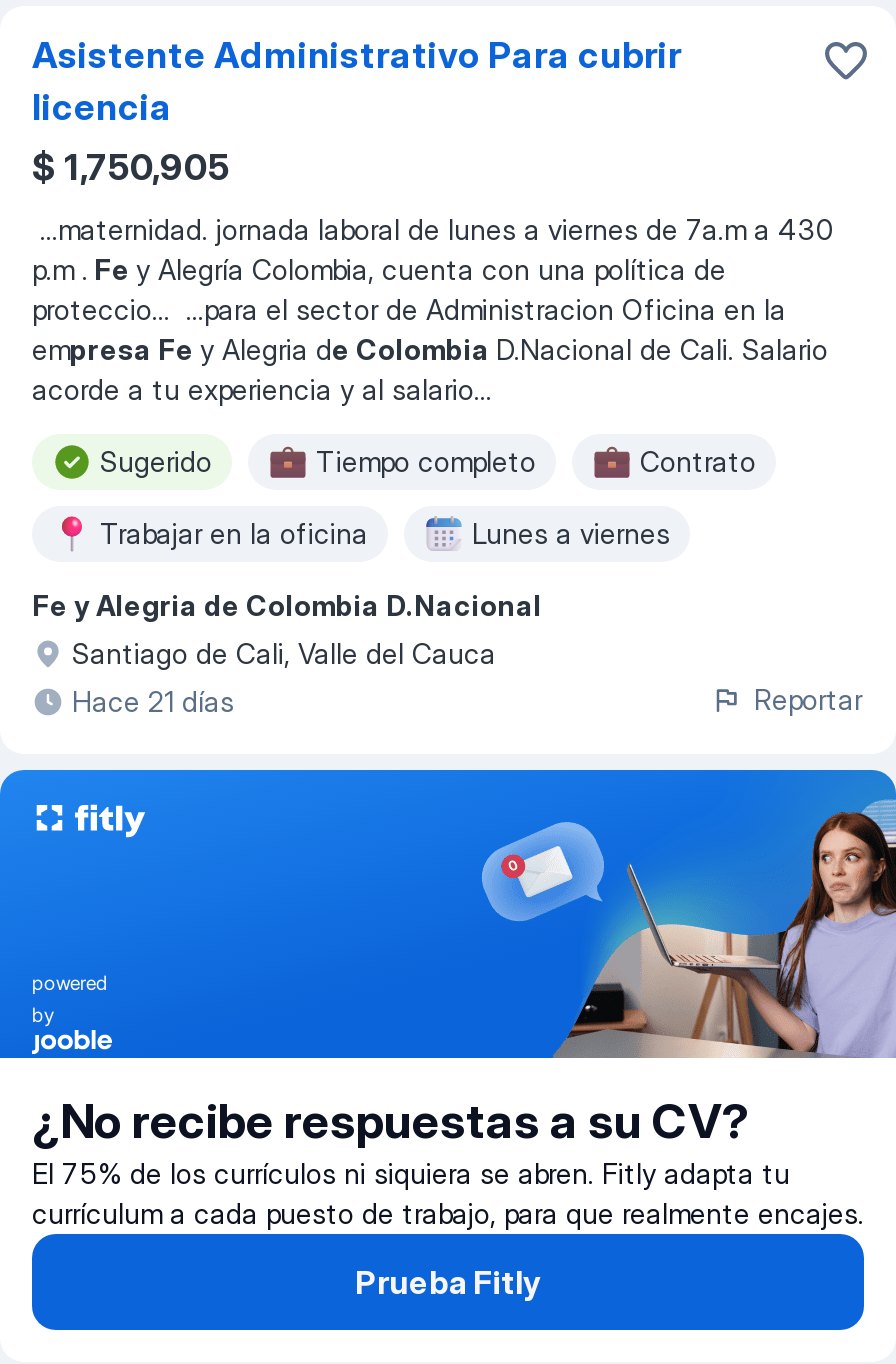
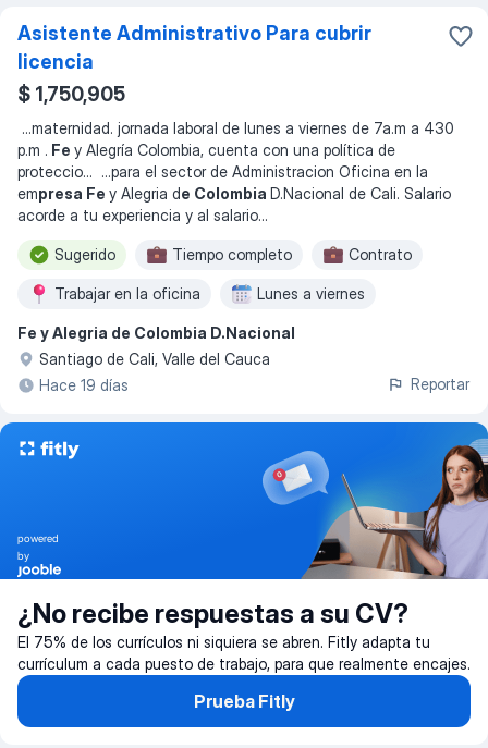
[72,684,234,718] Hace 21 días -> [39,376,129,394] Hace 19 días

